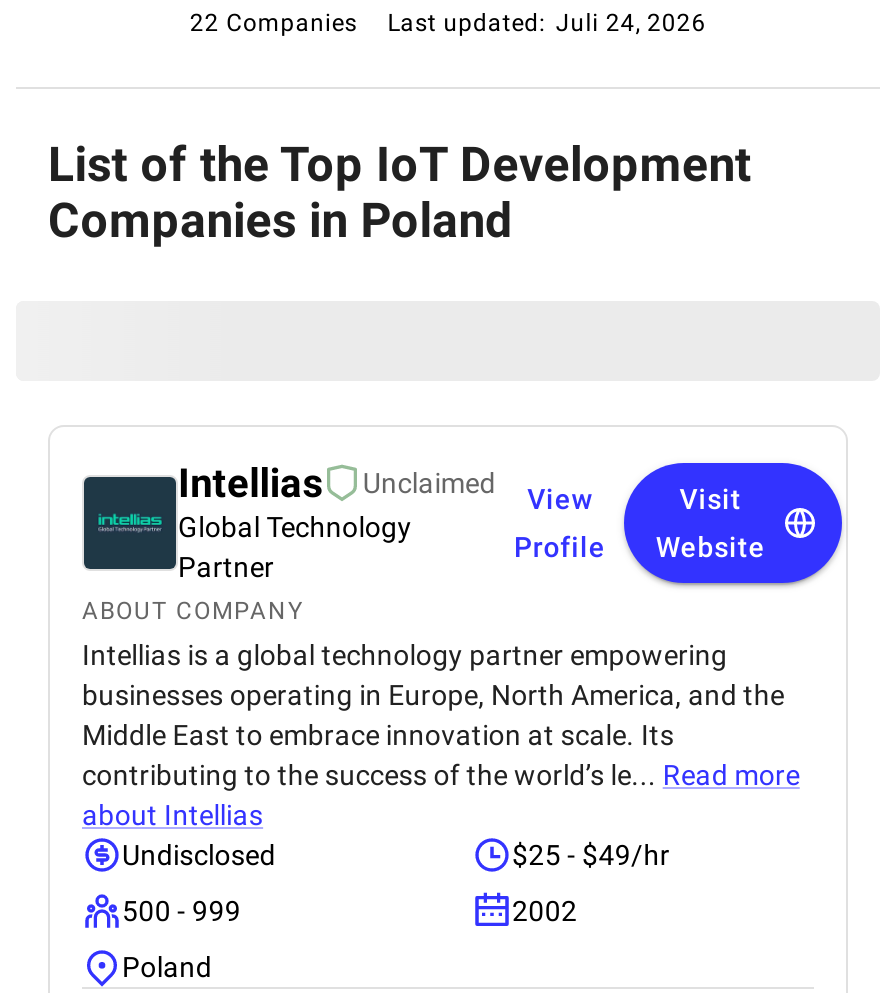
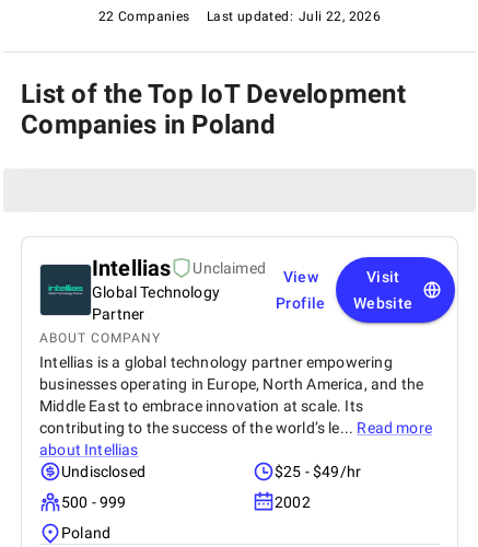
[387,9,706,37] Last updated: Juli 24, 2026 -> [206,9,381,24] Last updated: Juli 22, 2026

